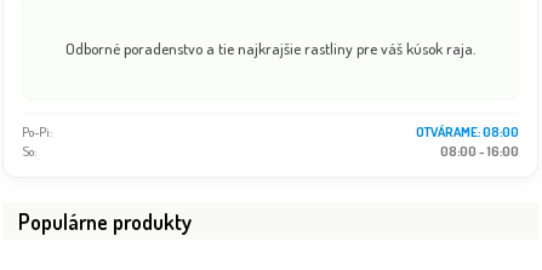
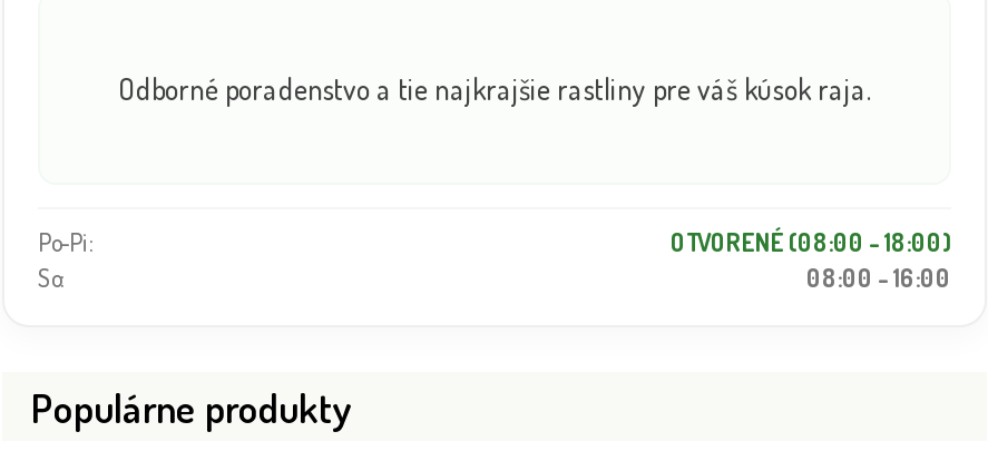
[416,124,519,141] OTVÁRAME: 08:00 -> [671,228,951,259] OTVORENÉ (08:00 - 18:00)

